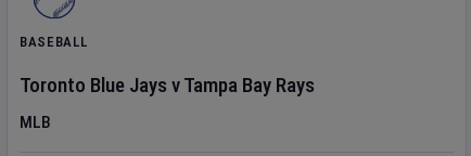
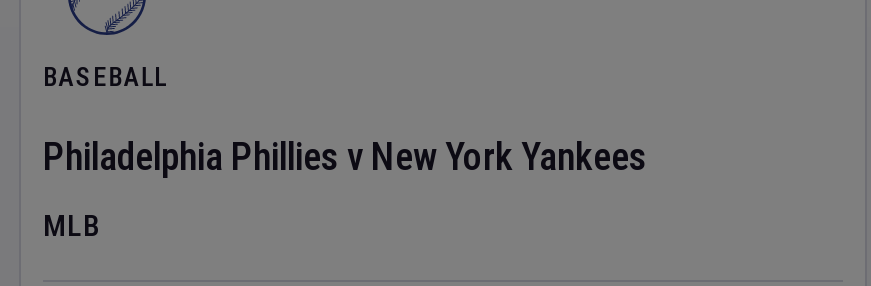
[20,73,315,97] Toronto Blue Jays v Tampa Bay Rays -> [43,134,647,180] Philadelphia Phillies v New York Yankees

